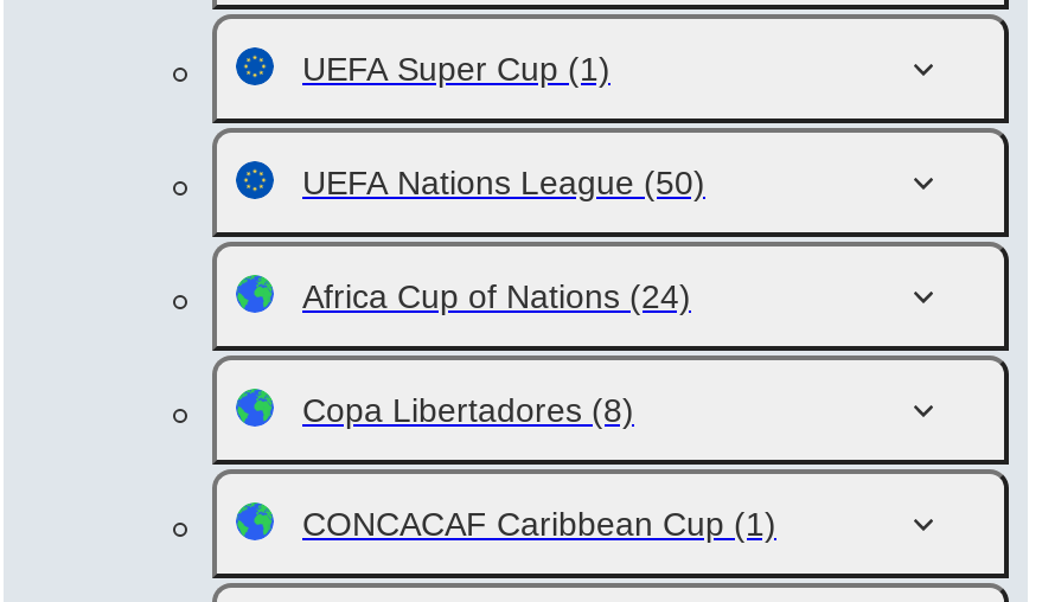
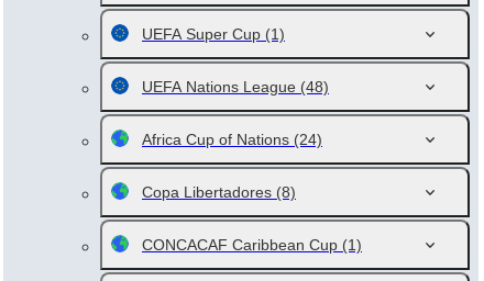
[302,164,705,201] UEFA Nations League (50) -> [142,78,329,95] UEFA Nations League (48)

